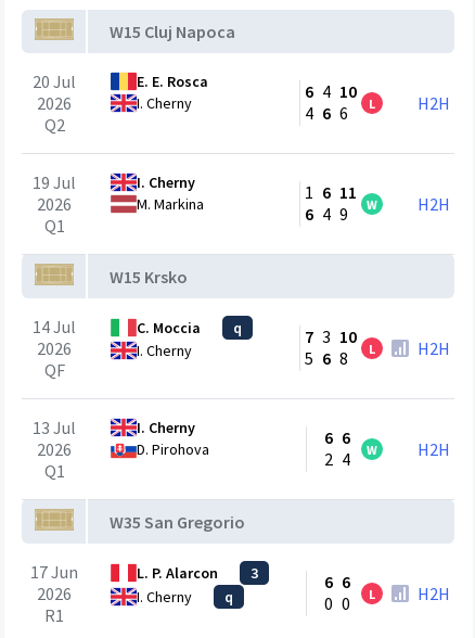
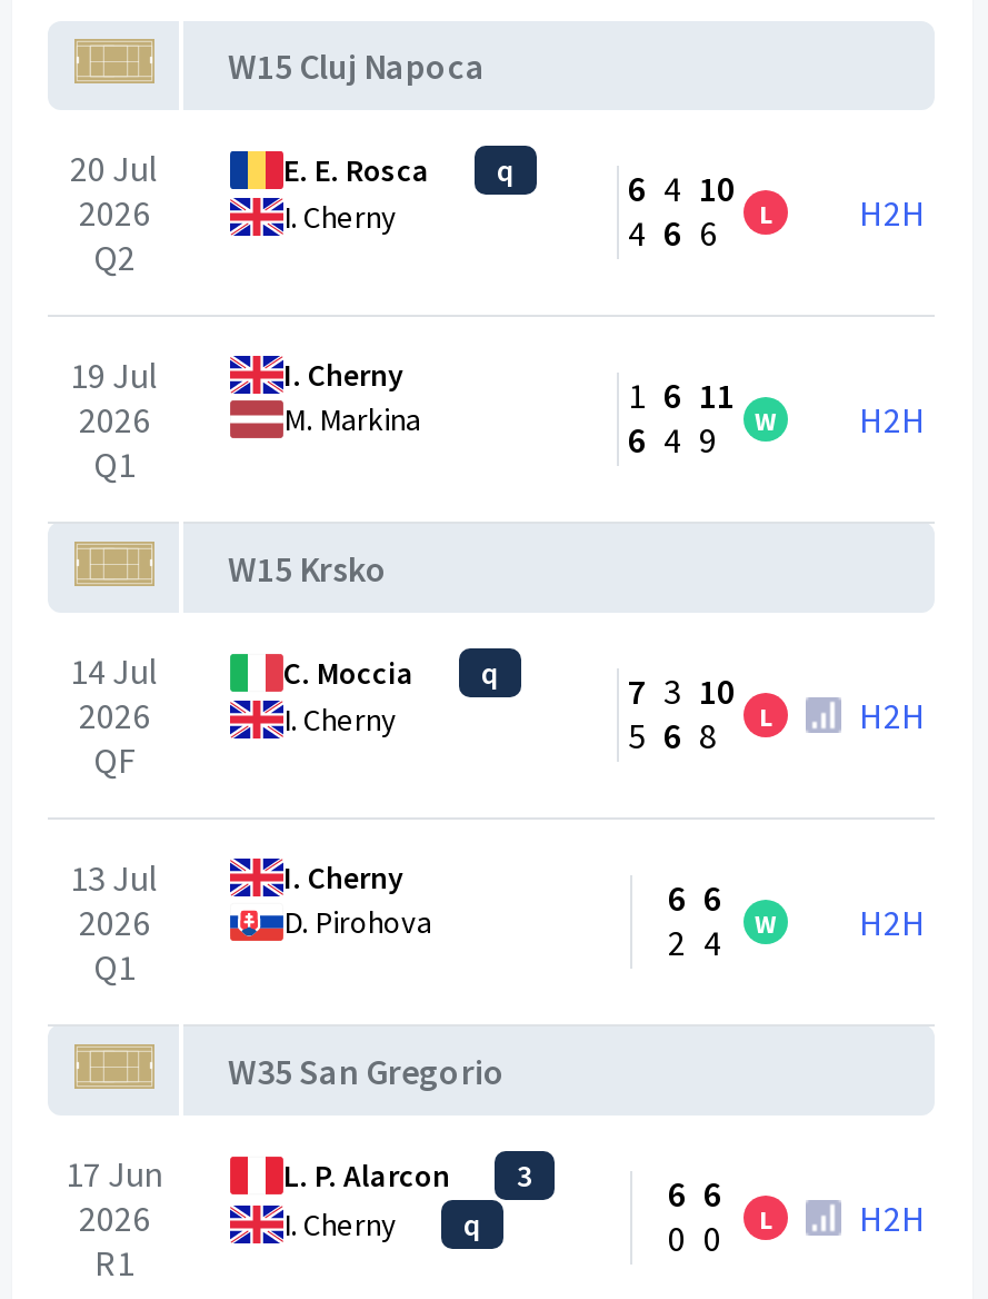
none -> [497,150,515,190] q

